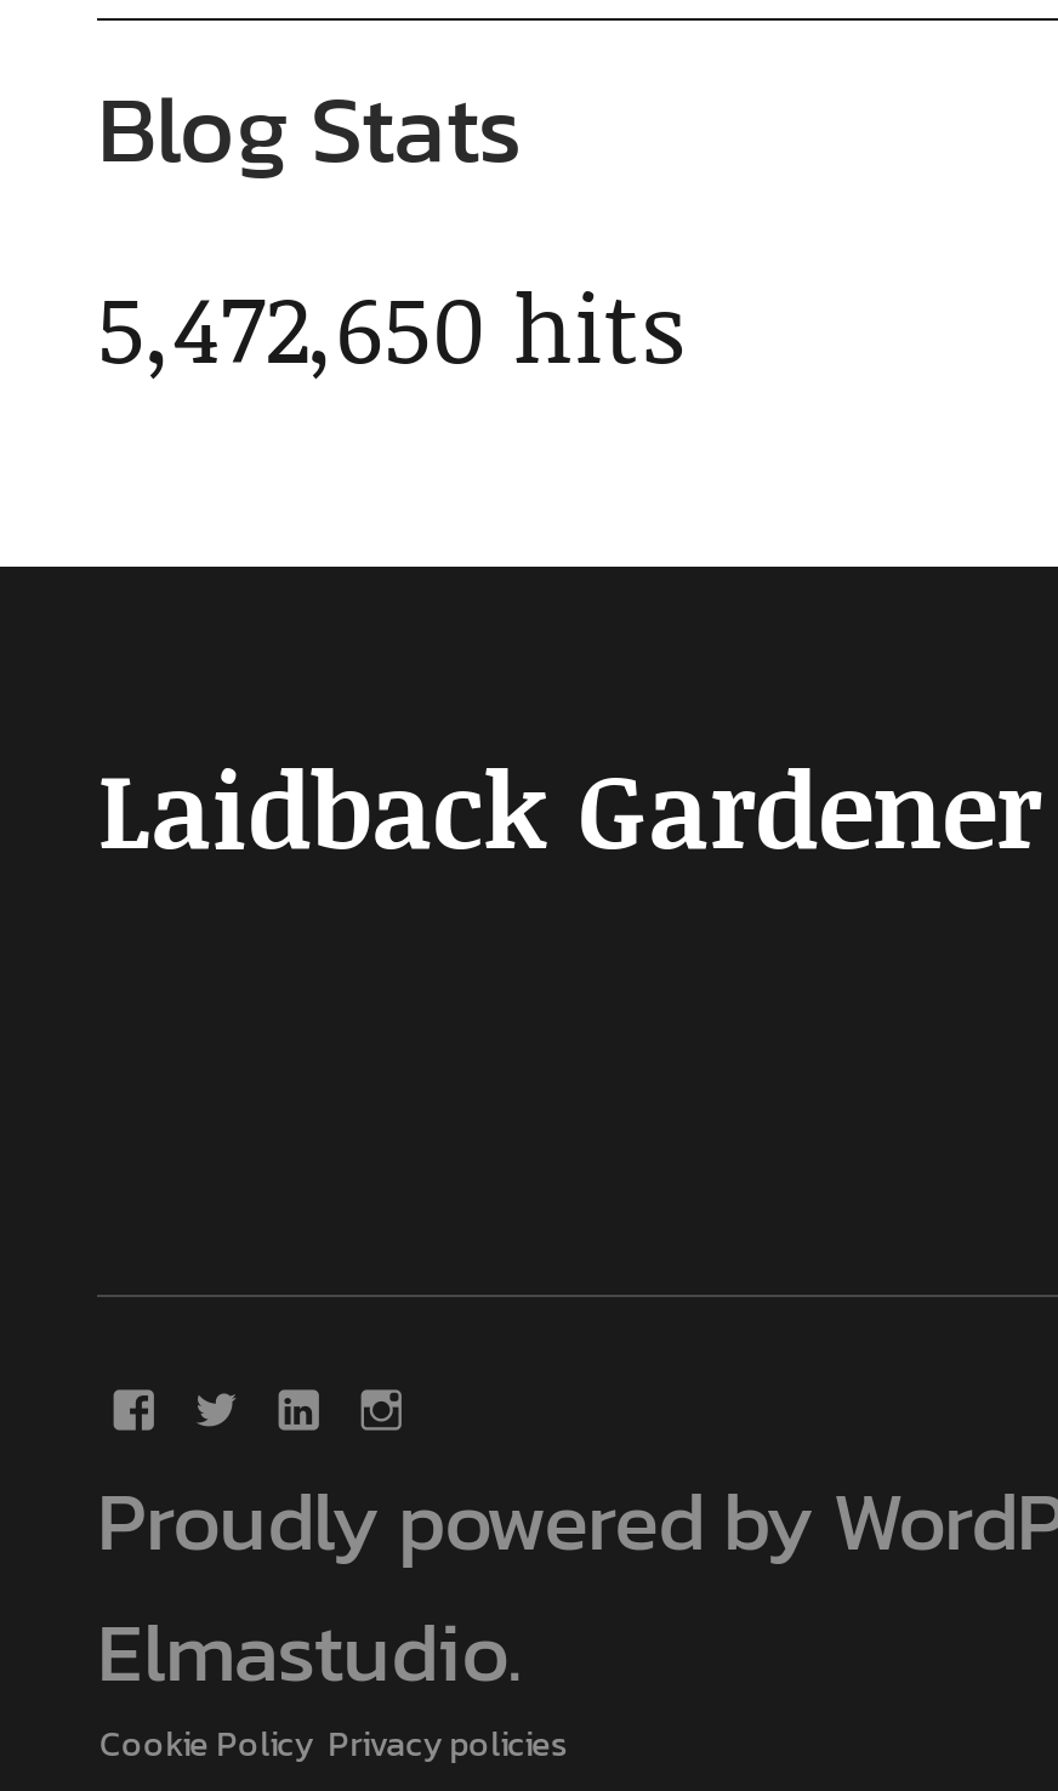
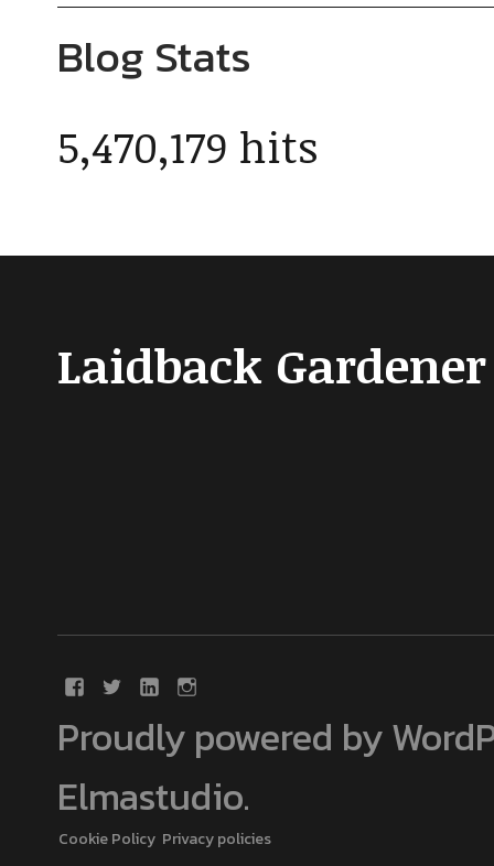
[97,261,687,390] 5,472,650 hits -> [57,117,319,175] 5,470,179 hits

